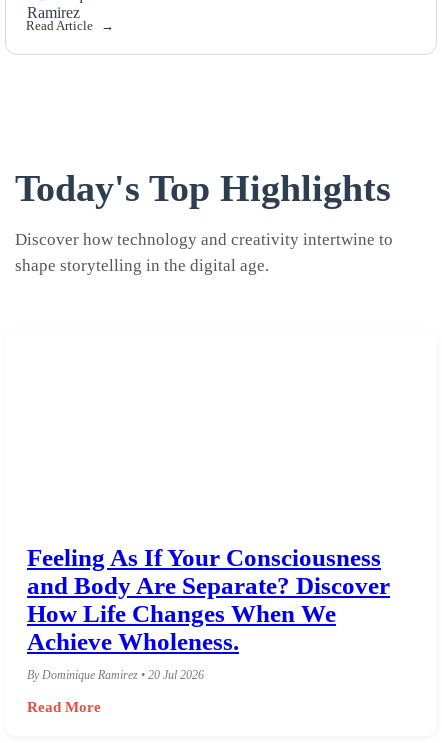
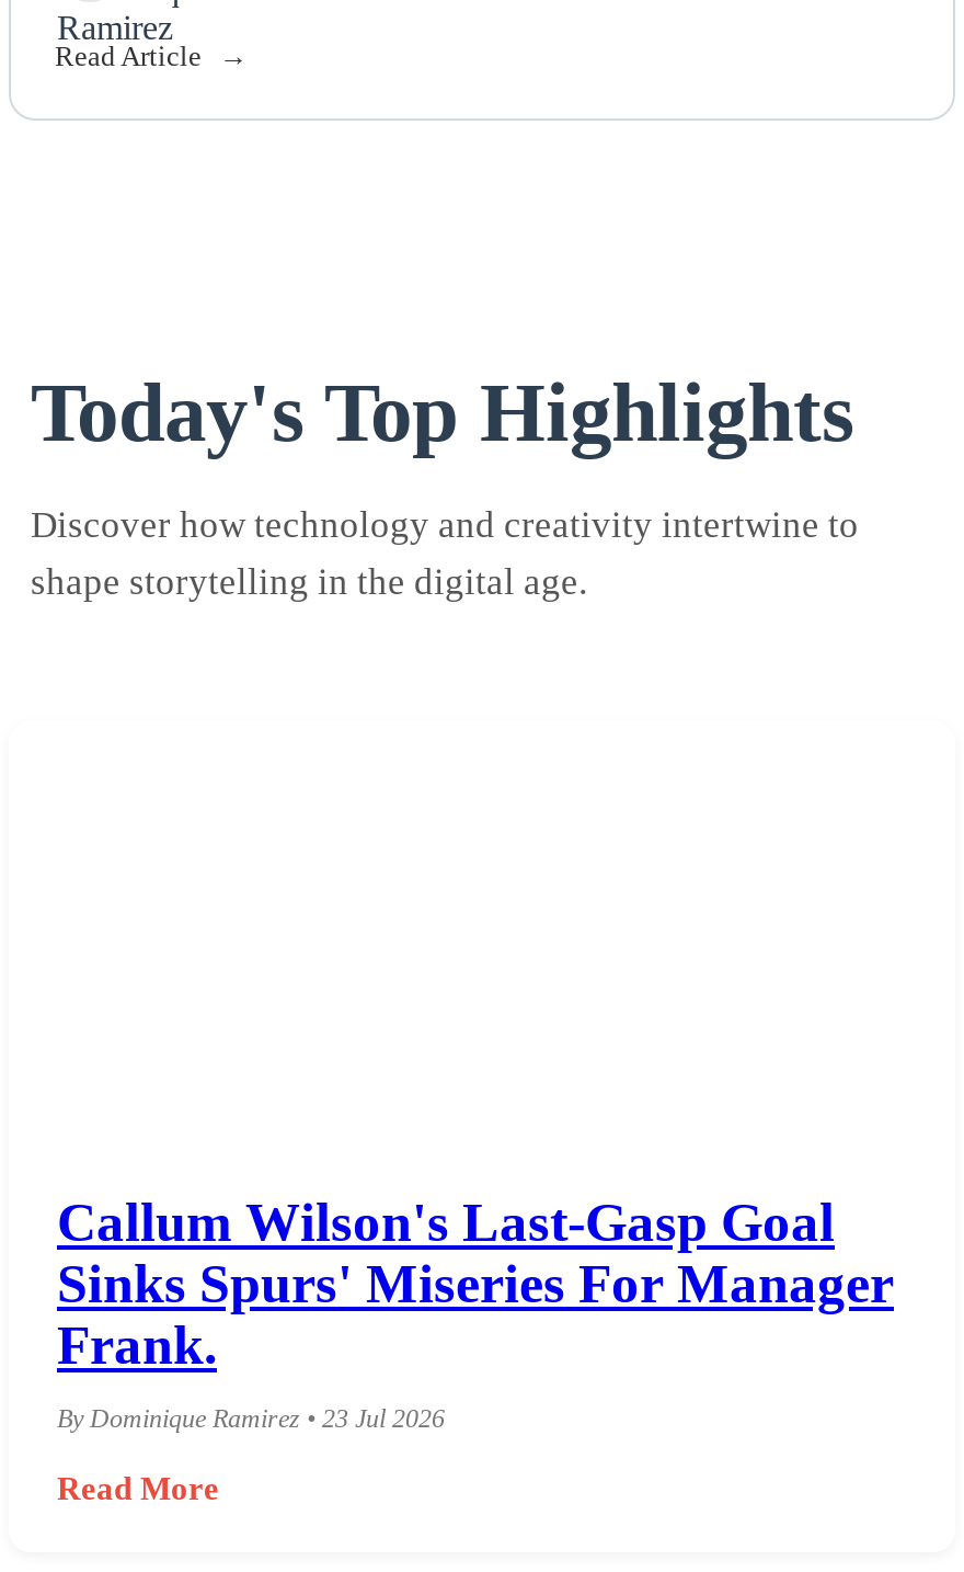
[27,544,390,655] Feeling As If Your Consciousness | and Body Are Separate? Discover | How Life Changes When We | Achieve Wholeness. -> [57,1193,894,1375] Callum Wilson's Last-Gasp Goal | Sinks Spurs' Miseries For Manager | Frank.
[27,668,204,682] By Dominique Ramirez • 20 Jul 2026 -> [57,1403,445,1434] By Dominique Ramirez • 23 Jul 2026

